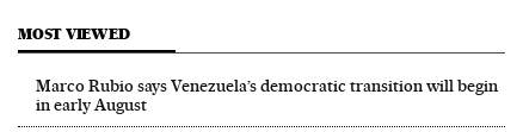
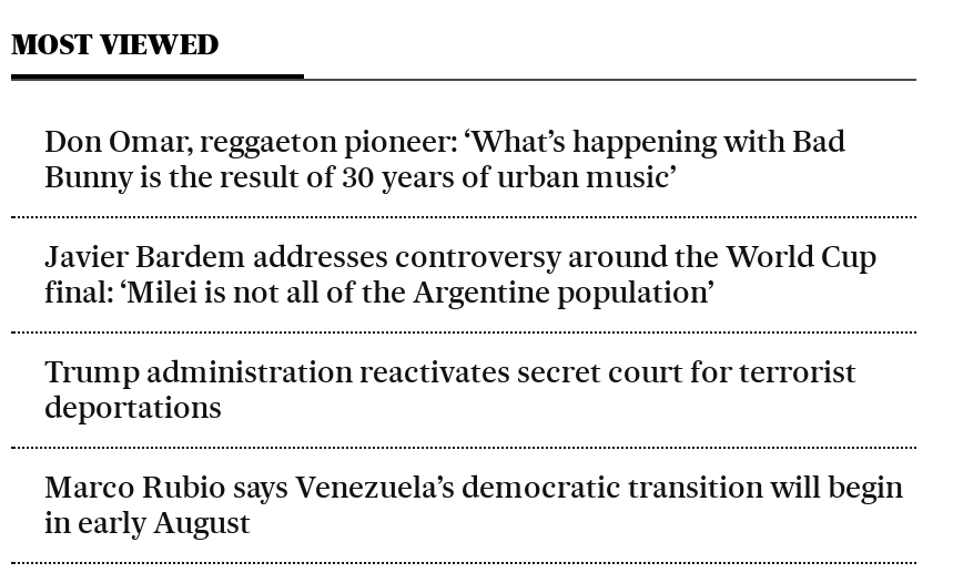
none -> [44,123,876,425] Don Omar, reggaeton pioneer: ‘What’s happening with Bad | Bunny is the result of 30 years of urban music’ | Javier Bardem addresses controversy around the World Cup | final: ‘Milei is not all of the Argentine population’ | Trump administration reactivates secret court for terrorist | deportations

